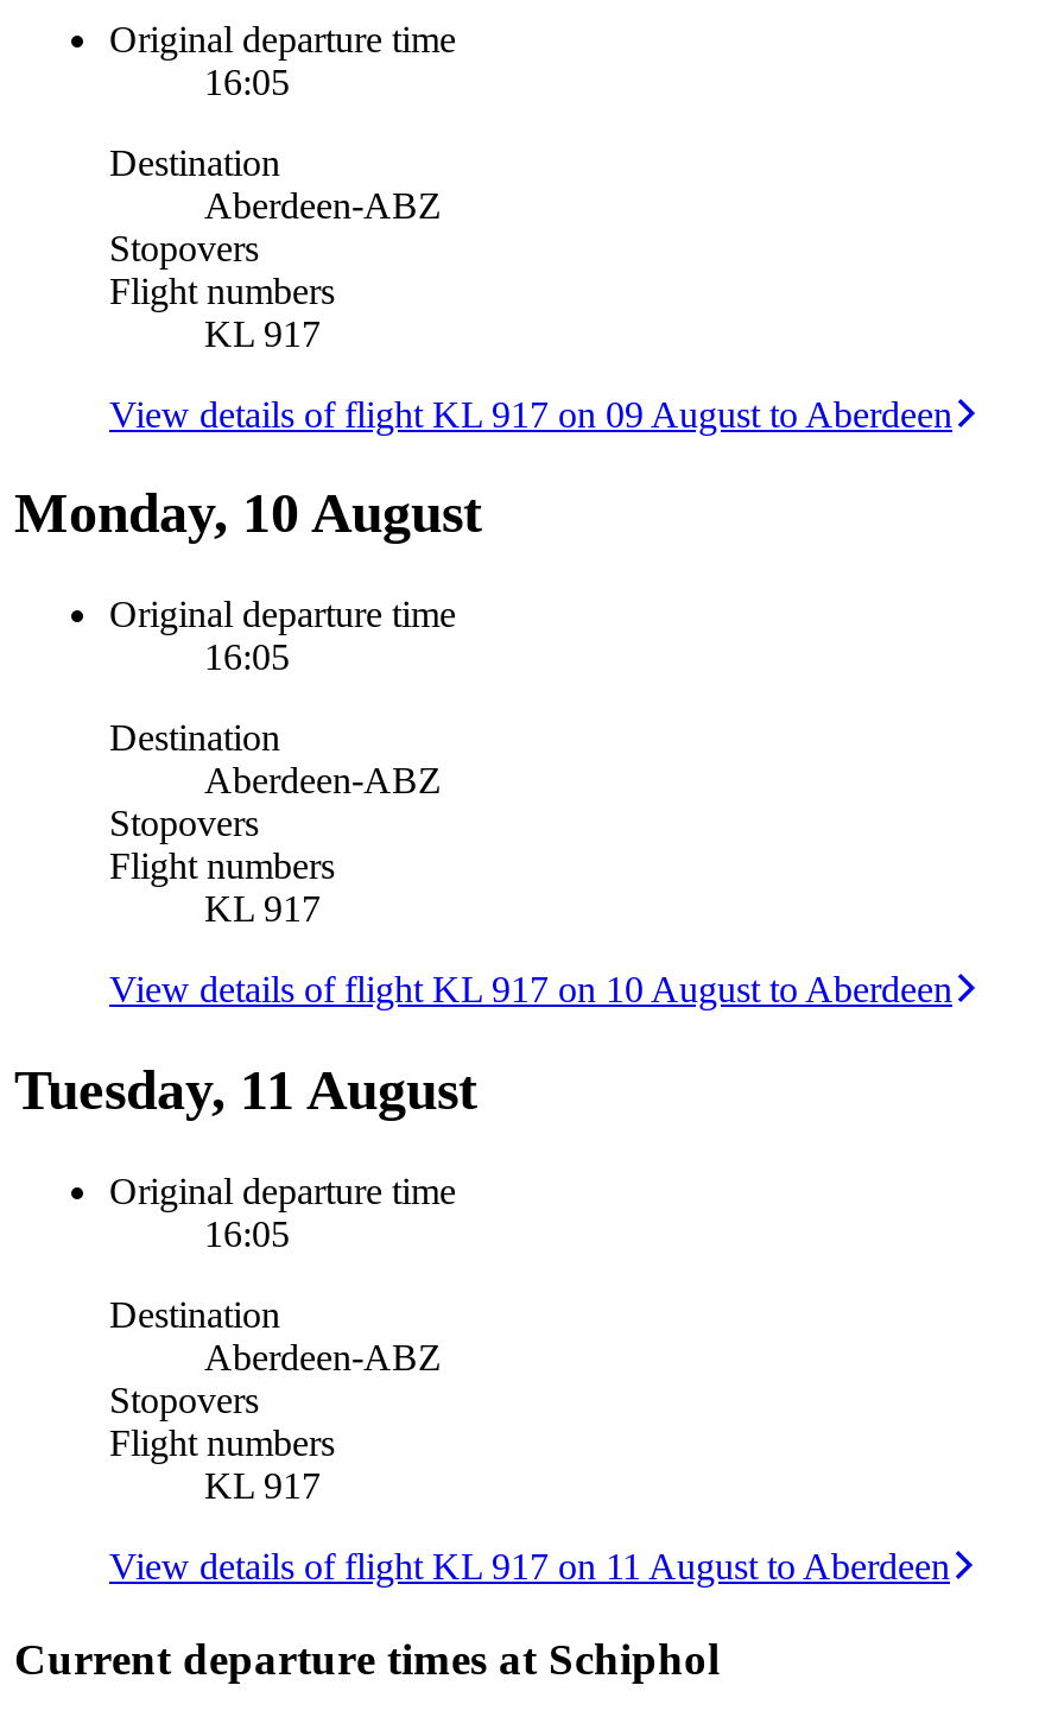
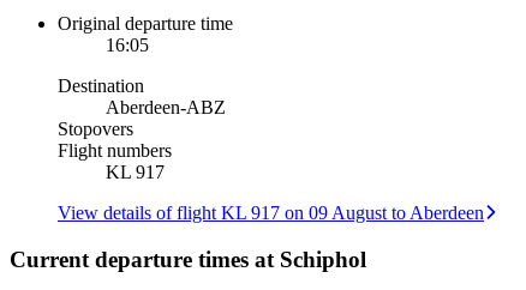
[14,484,952,1587] Monday, 10 August | Original departure time | 16:05 | Destination | Aberdeen-ABZ | Stopovers | Flight numbers | KL 917 | View details of flight KL 917 on 10 August to Aberdeen | Tuesday, 11 August | Original departure time | 16:05 | Destination | Aberdeen-ABZ | Stopovers | Flight numbers | KL 917 | View details of flight KL 917 on 11 August to Aberdeen -> none

